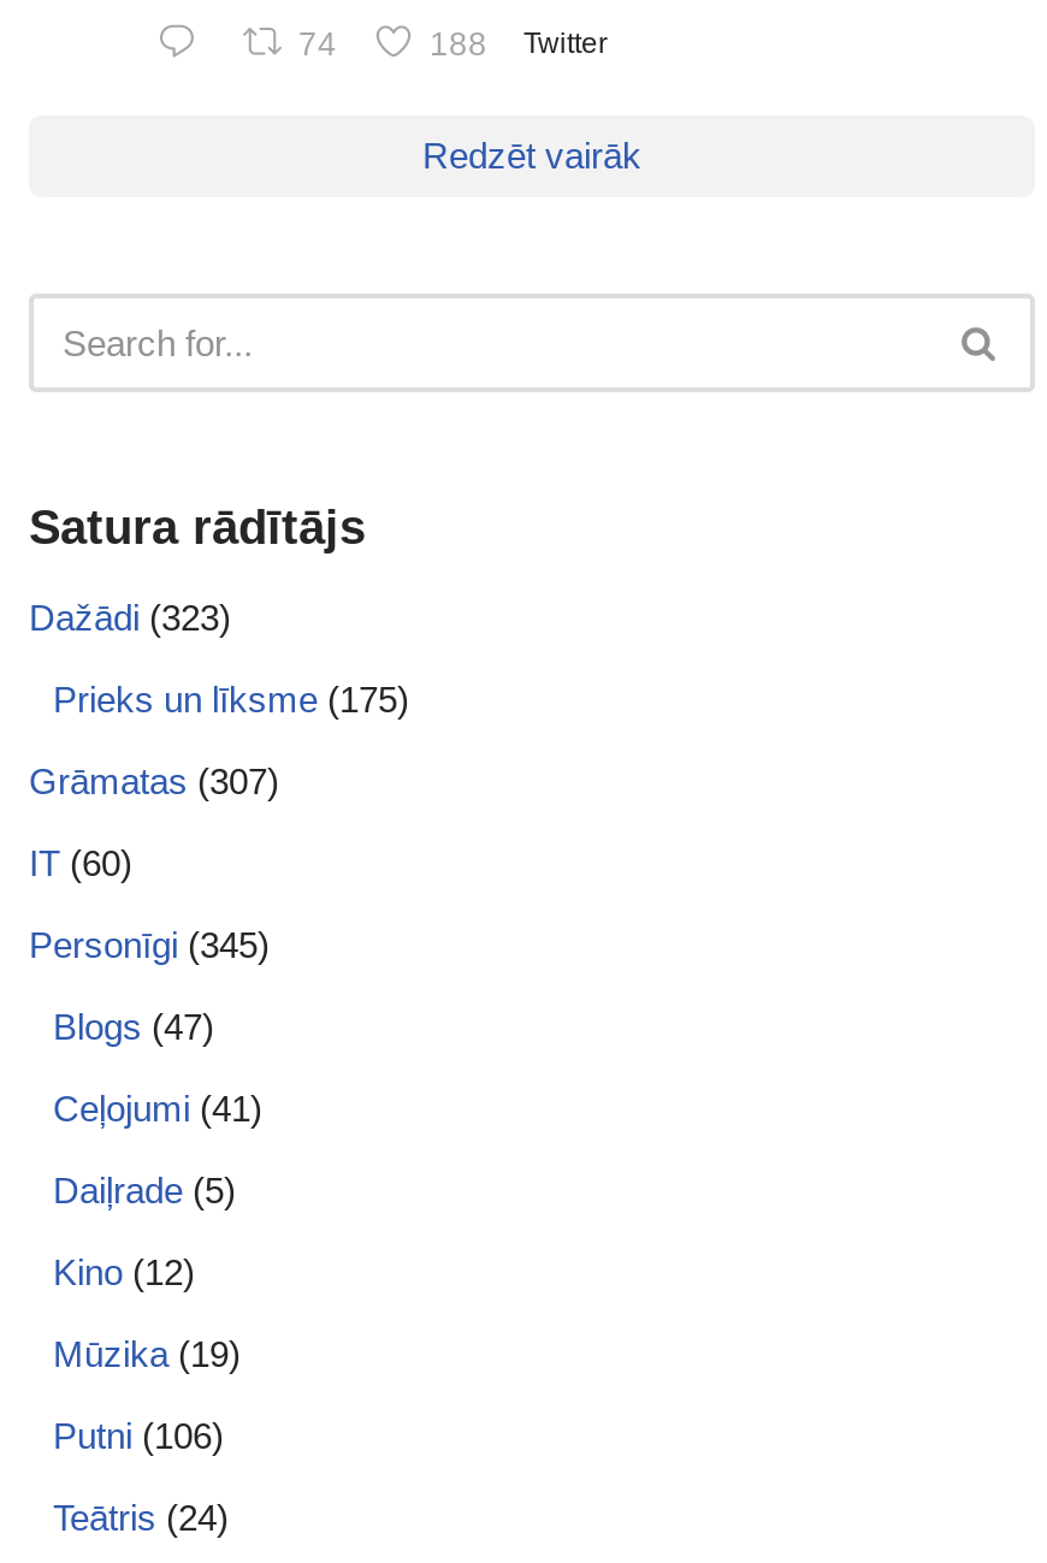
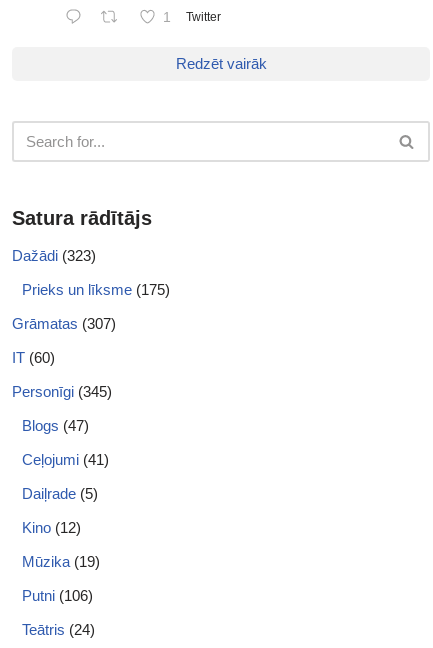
[298,26,487,62] 74 | 188 -> [162,10,170,25] 1

